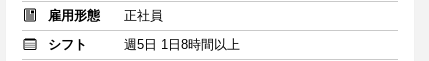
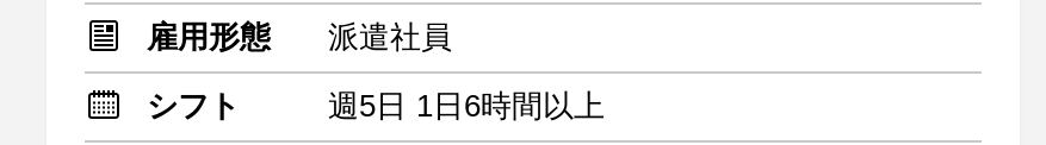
[124,8,163,23] 正社員 -> [328,19,452,55] 派遣社員
[124,37,240,52] 週5日 1日8時間以上 -> [328,88,605,124] 週5日 1日6時間以上

